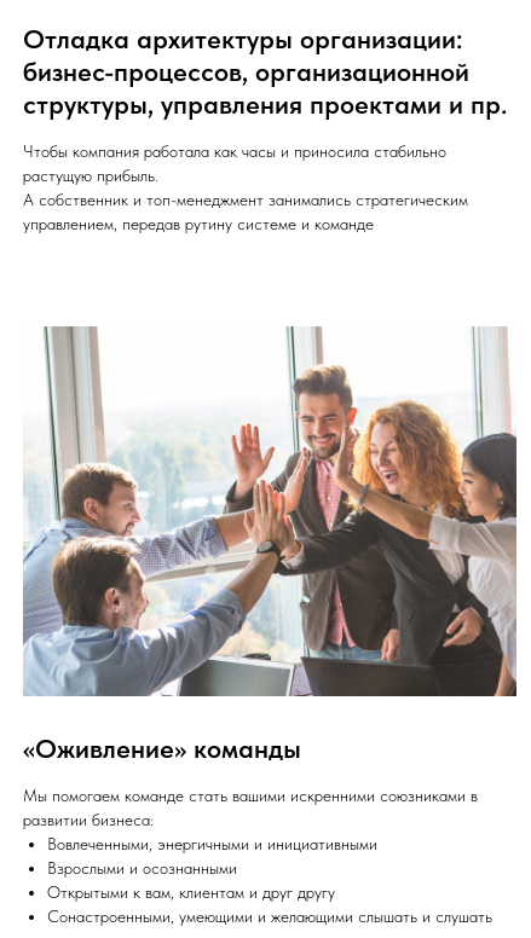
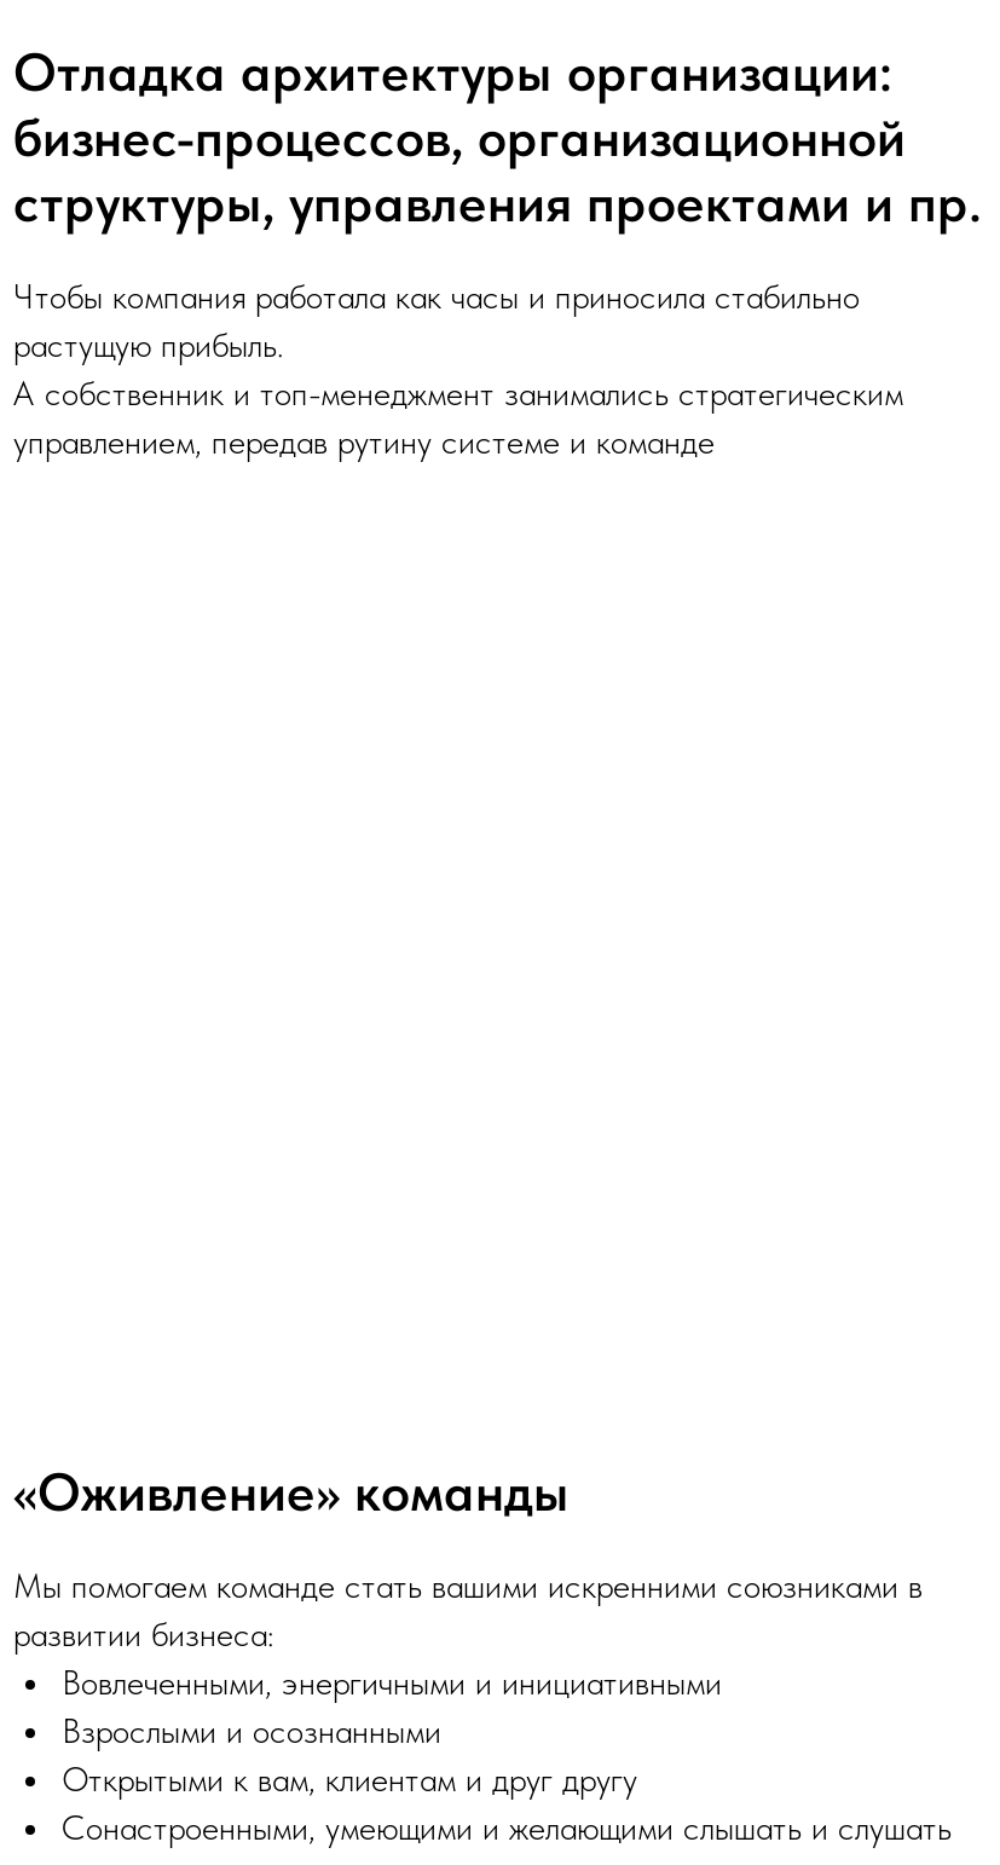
[22,325,518,697] [image] -> none

